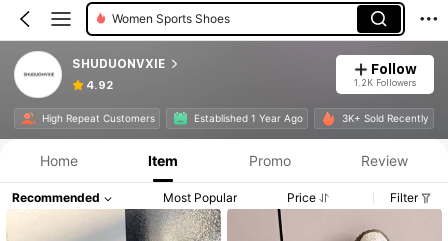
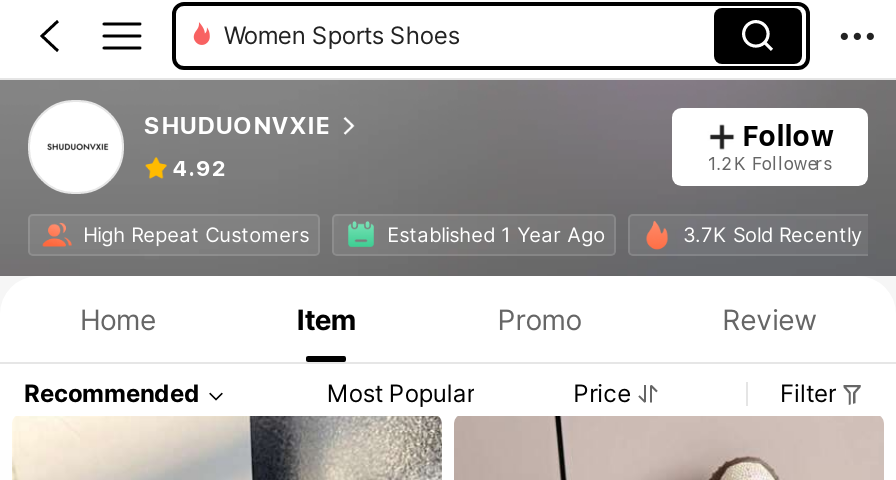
[341,112,428,124] 3K+ Sold Recently -> [683,222,863,246] 3.7K Sold Recently

